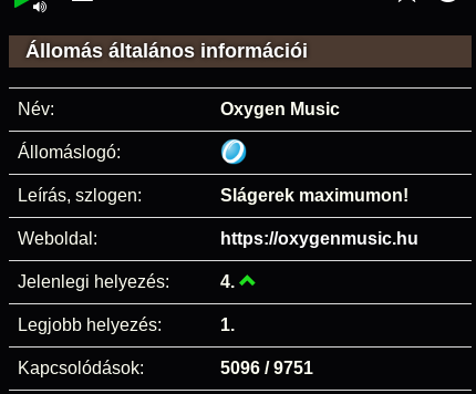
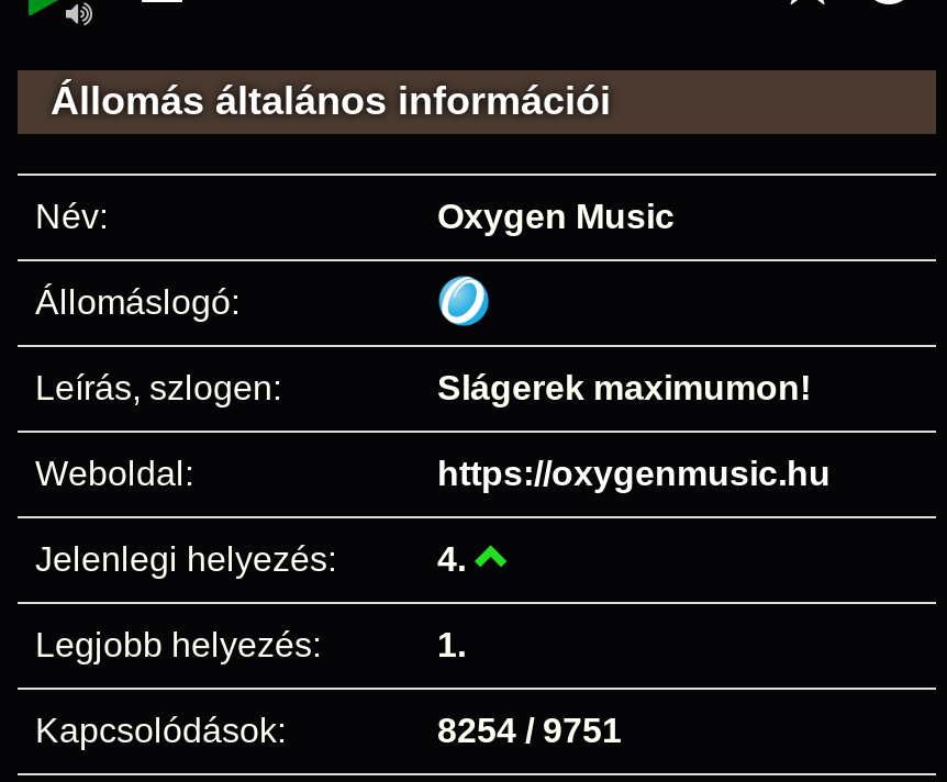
[220,359,313,377] 5096 / 9751 -> [437,712,622,749] 8254 / 9751

